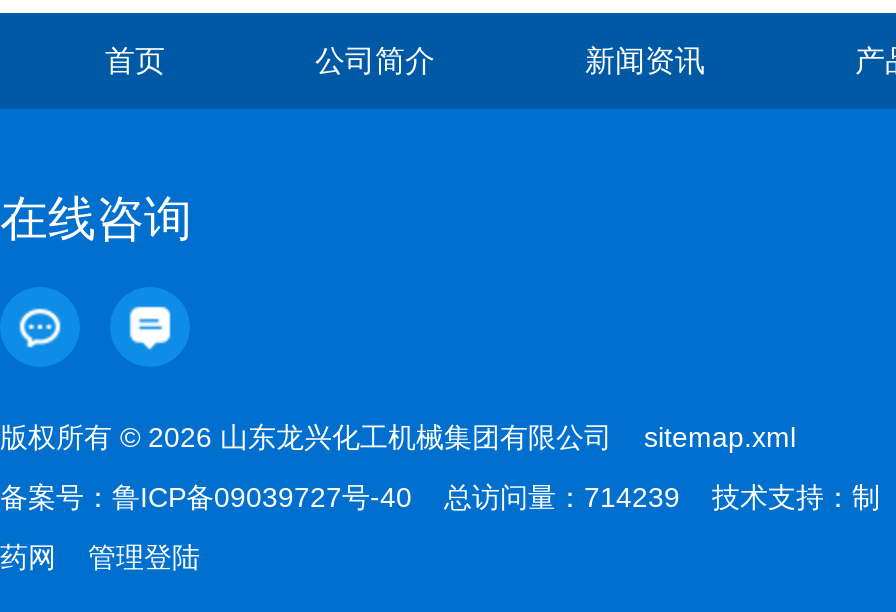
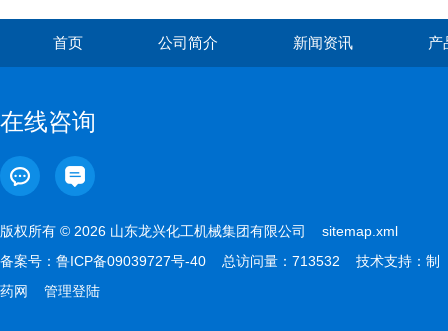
[0,481,880,513] 备案号：鲁ICP备09039727号-40总访问量：714239 技术支持：制 -> [0,253,440,269] 备案号：鲁ICP备09039727号-40总访问量：713532 技术支持：制

